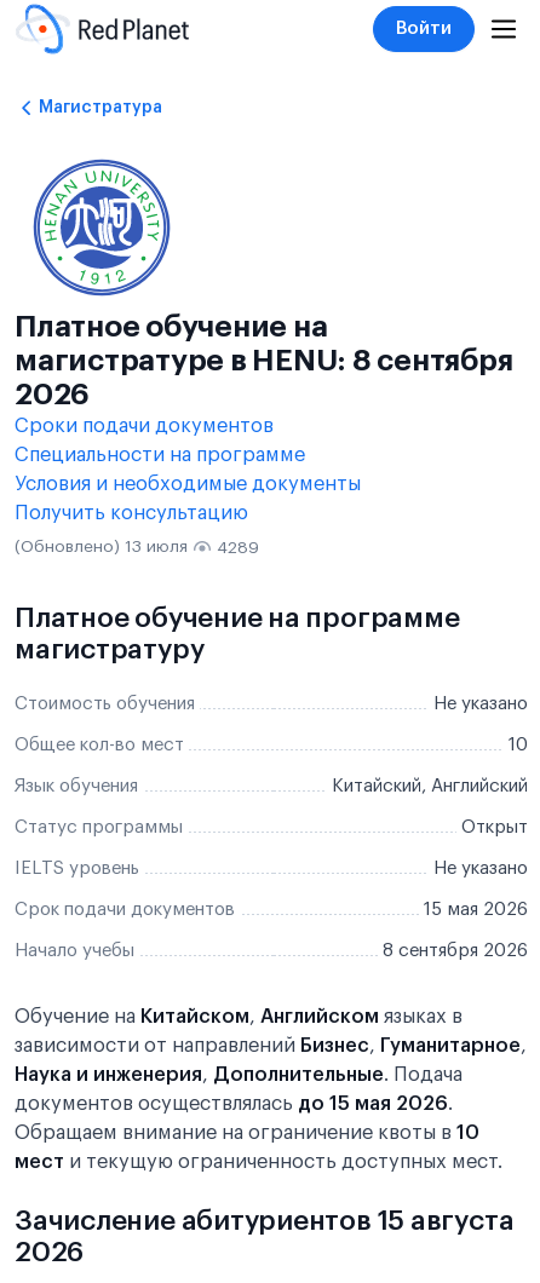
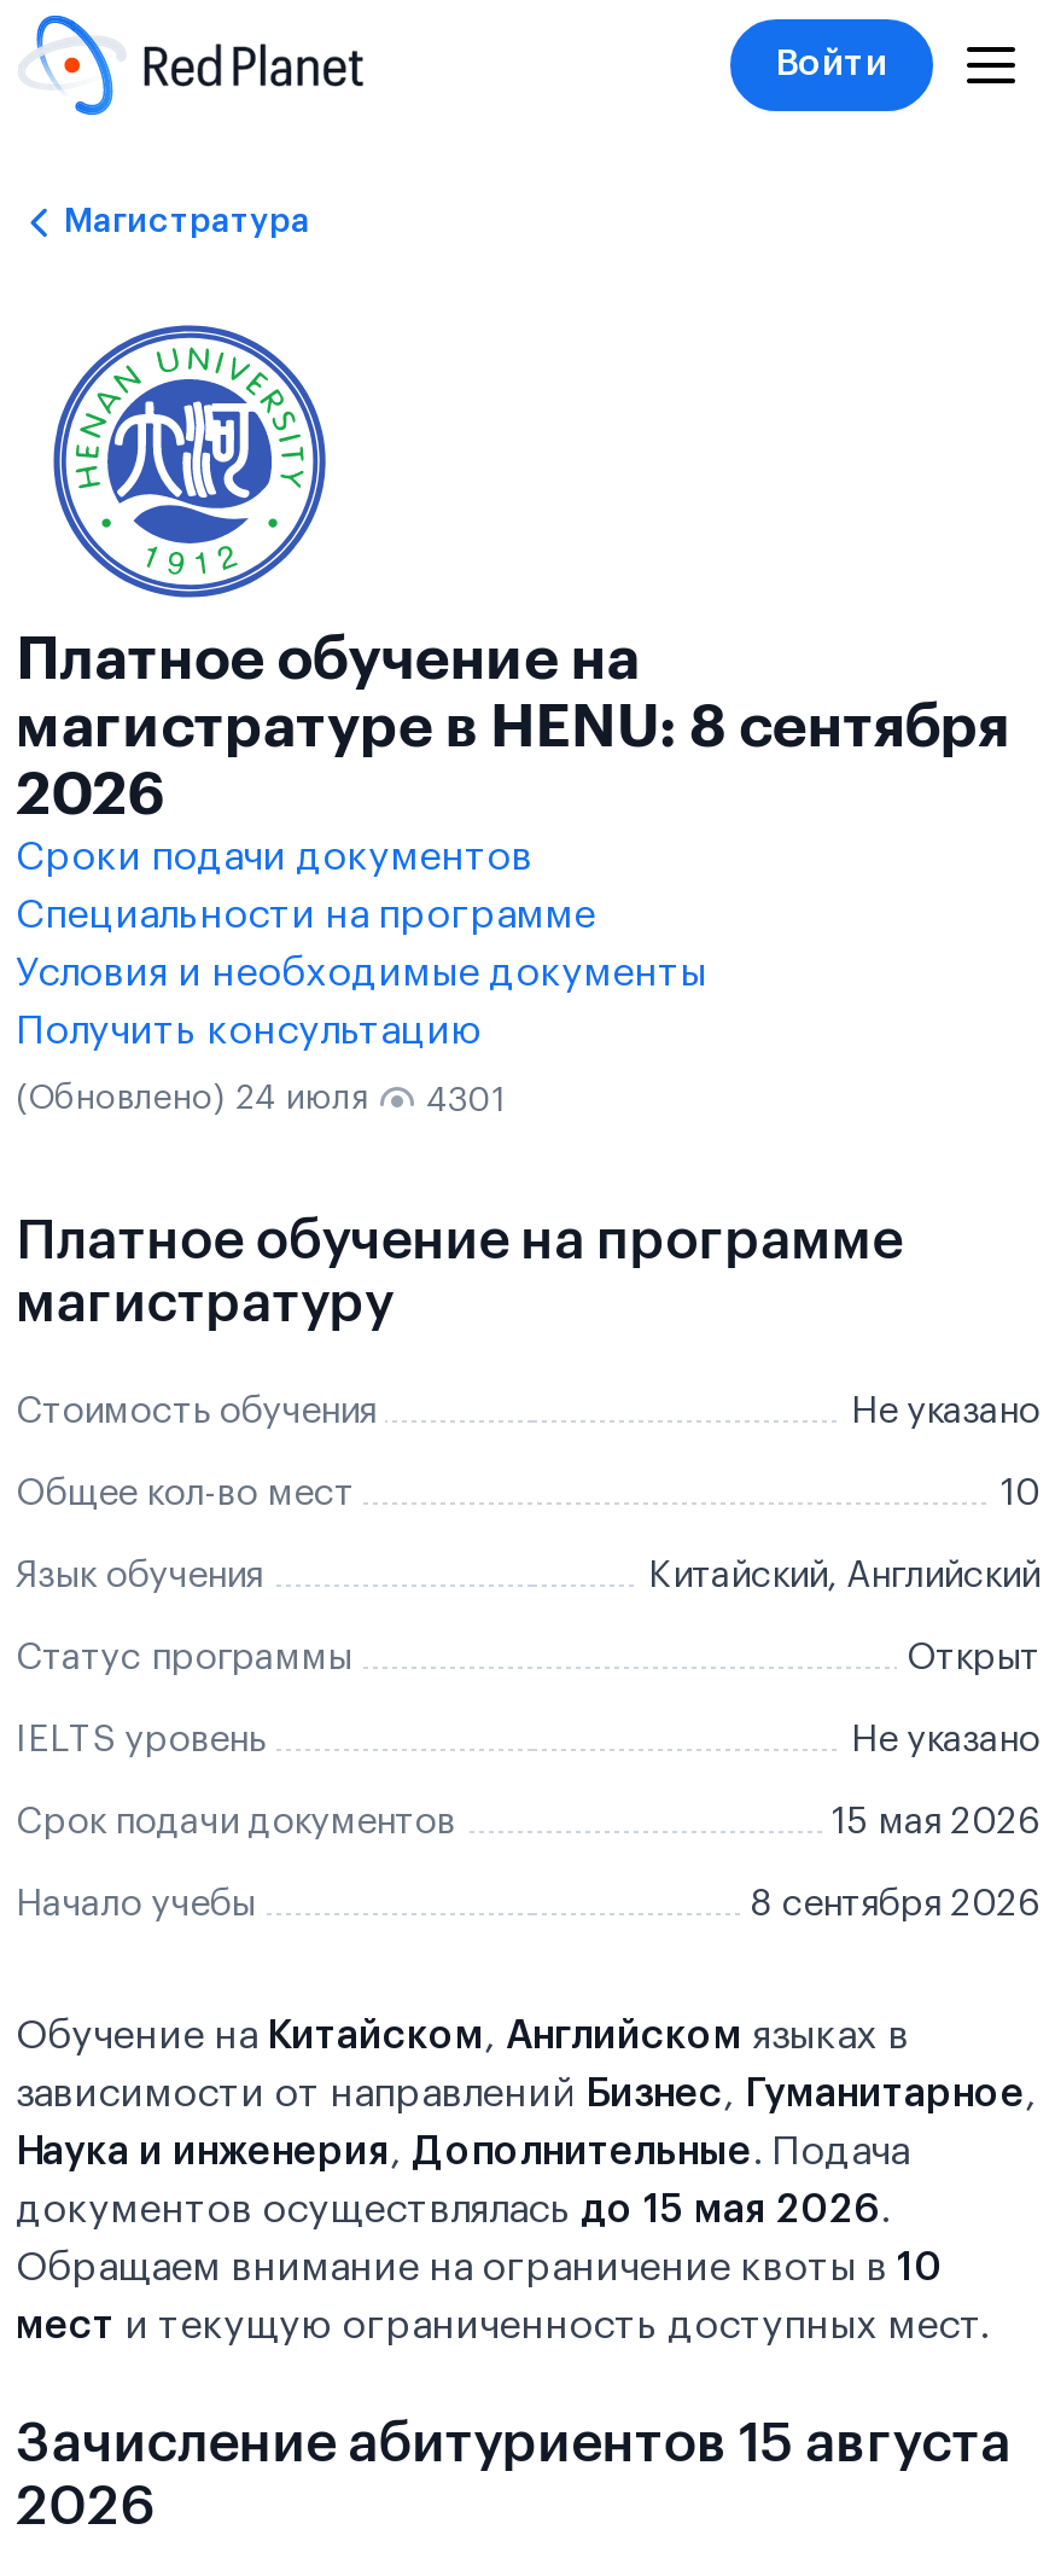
[15,539,188,556] (Обновлено) 13 июля -> [16,1082,368,1116] (Обновлено) 24 июля
[217,540,259,557] 4289 -> [426,1085,506,1118] 4301

